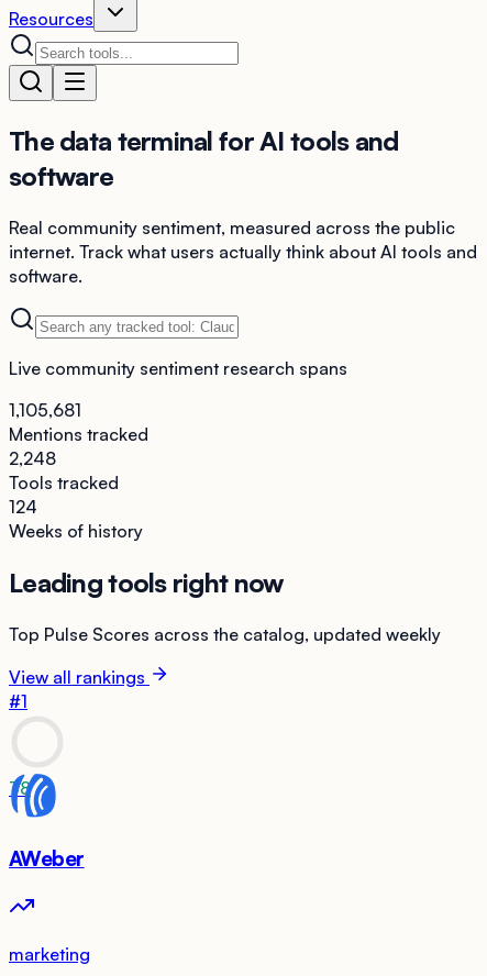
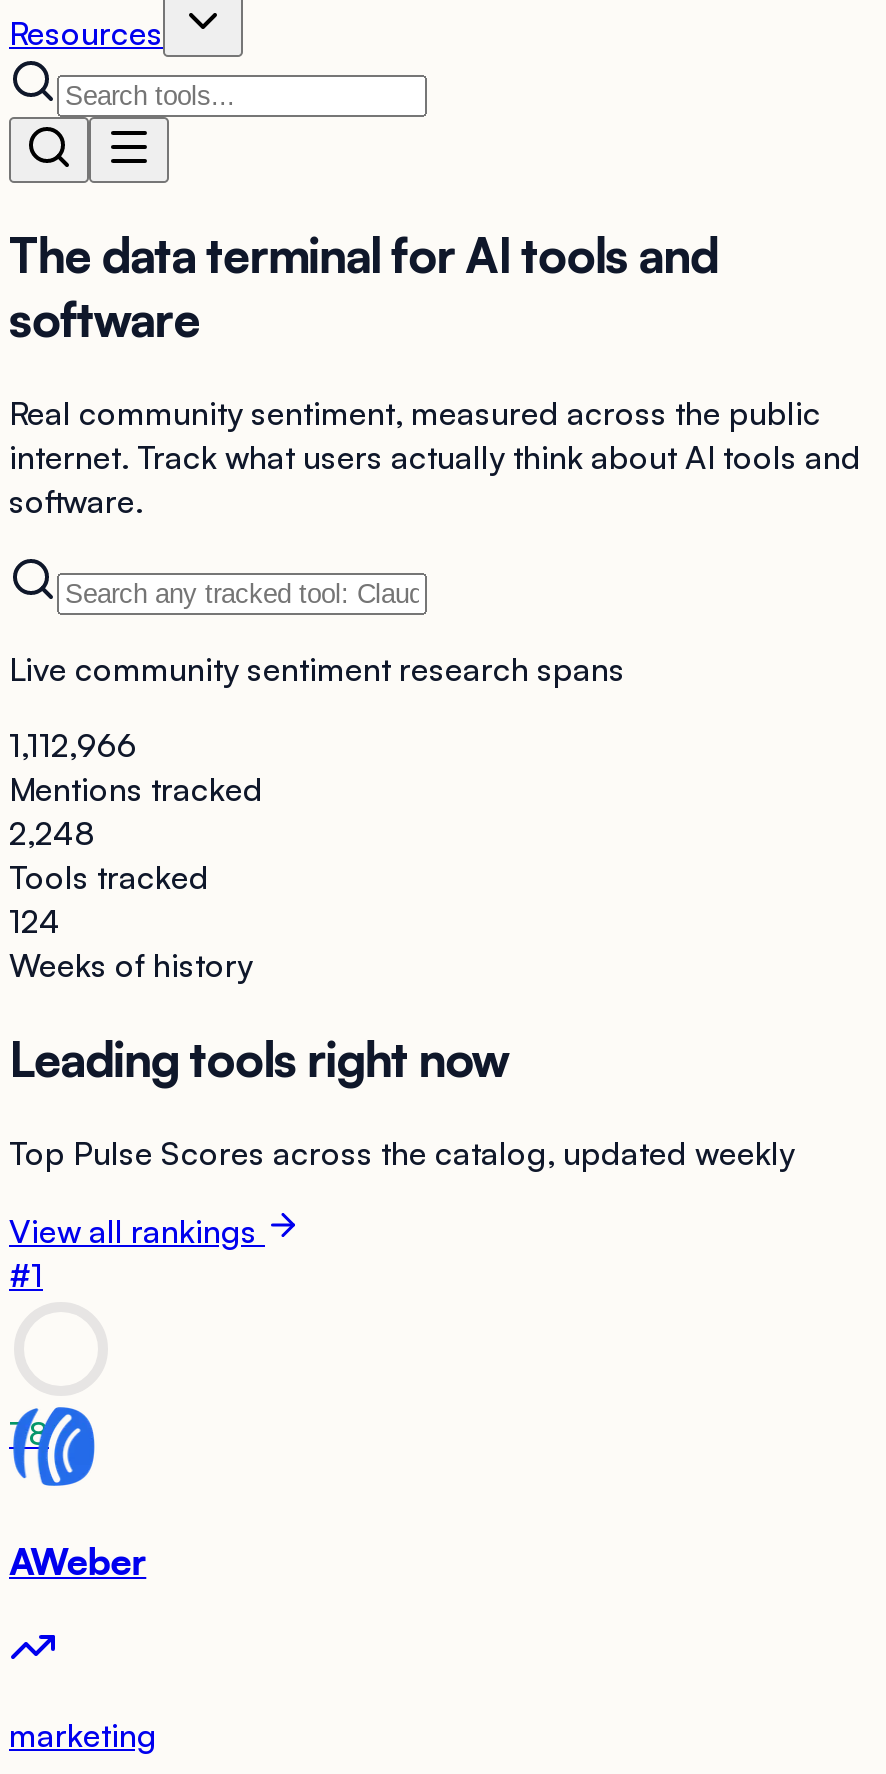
[9,399,81,421] 1,105,681 -> [9,725,137,765] 1,112,966

